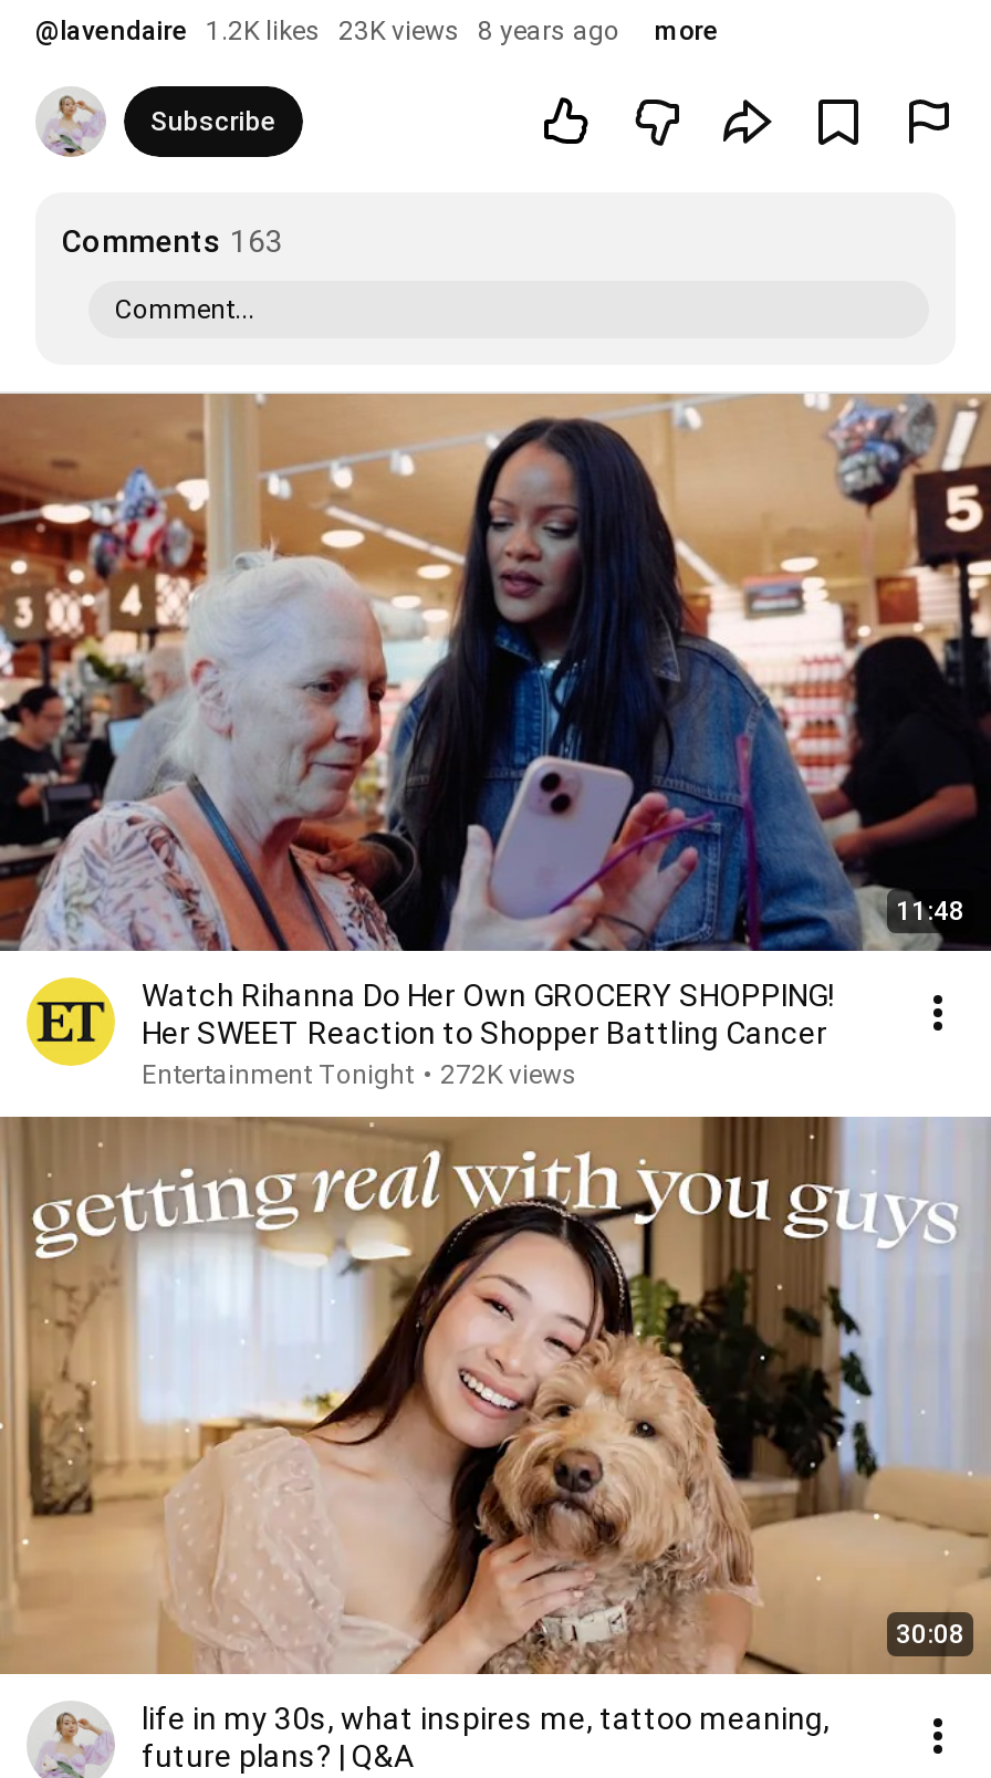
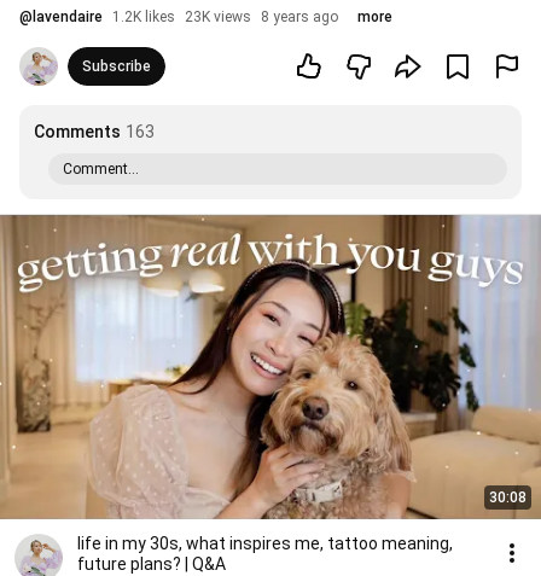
[7,394,984,1090] [image] | 11:48 | Watch Rihanna Do Her Own GROCERY SHOPPING! | Her SWEET Reaction to Shopper Battling Cancer | Entertainment Tonight • 272K views -> none
[27,977,111,1068] [image] -> none

